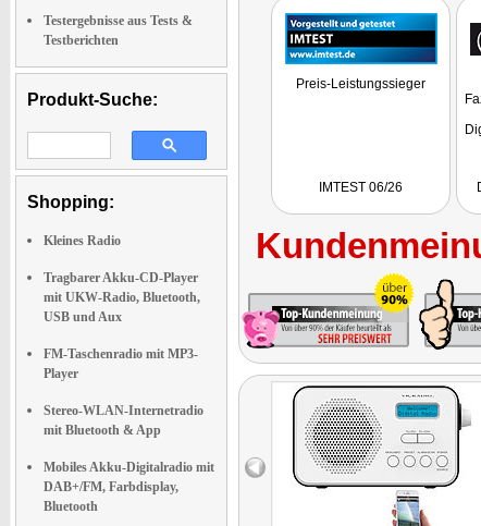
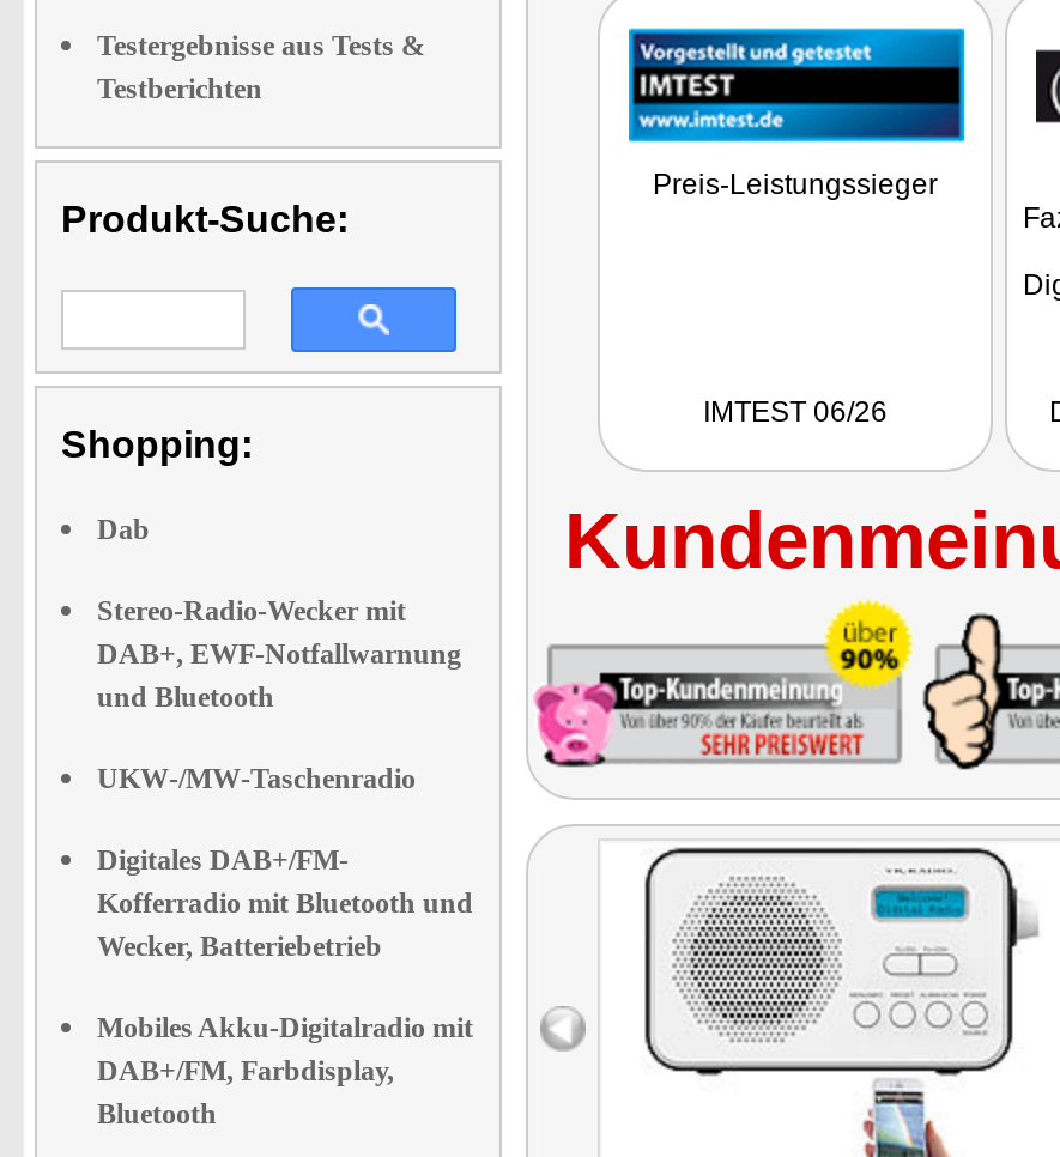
[44,233,121,248] Kleines Radio -> [97,513,150,546] Dab
[44,270,200,325] Tragbarer Akku-CD-Player | mit UKW-Radio, Bluetooth, | USB und Aux -> [97,594,461,714] Stereo-Radio-Wecker mit | DAB+, EWF-Notfallwarnung | und Bluetooth
[44,346,198,381] FM-Taschenradio mit MP3- | Player -> [97,762,416,795] UKW-/MW-Taschenradio
[44,403,203,438] Stereo-WLAN-Internetradio | mit Bluetooth & App -> [97,843,473,963] Digitales DAB+/FM- | Kofferradio mit Bluetooth und | Wecker, Batteriebetrieb

